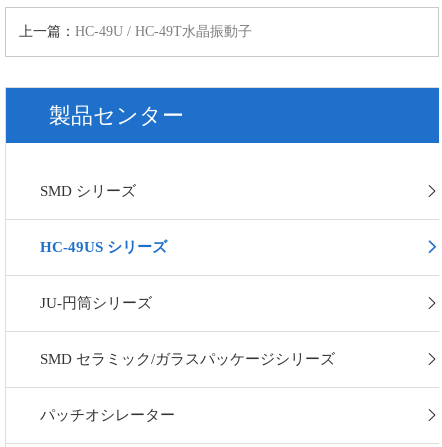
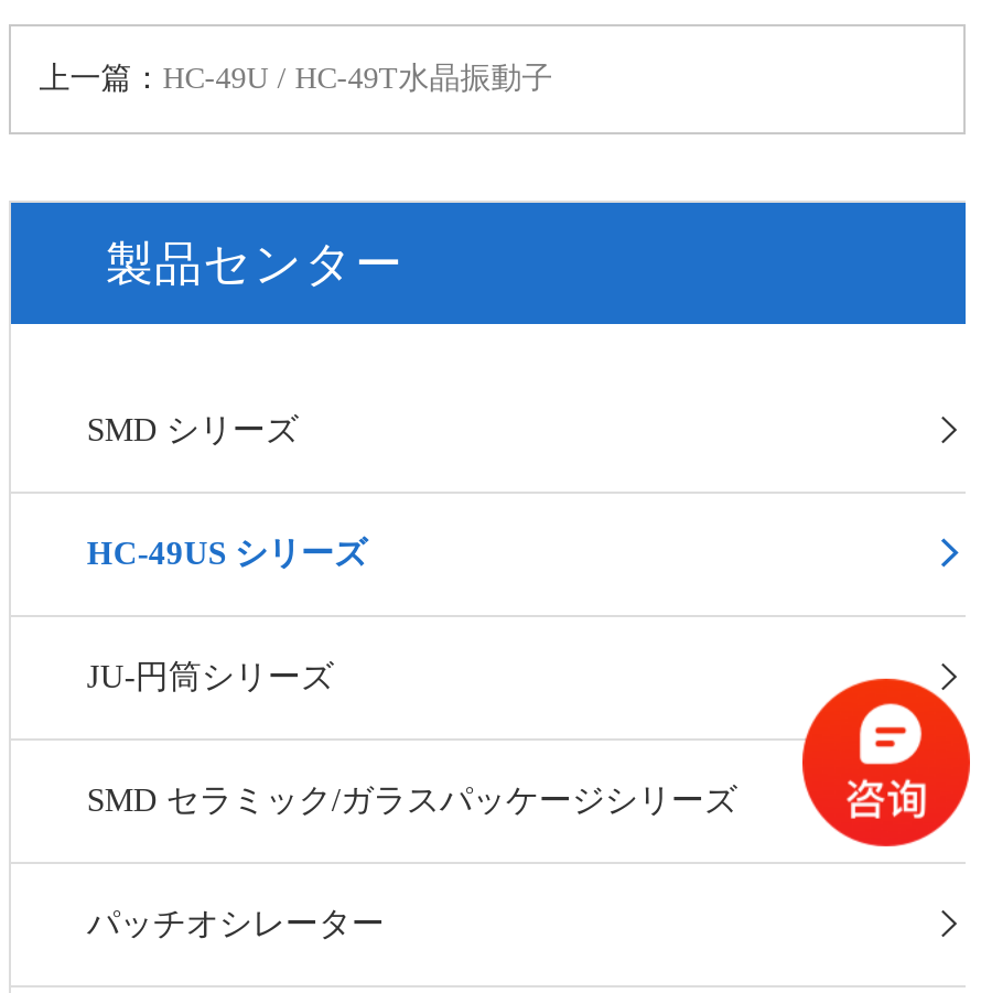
none -> [800,677,972,849] [image]

